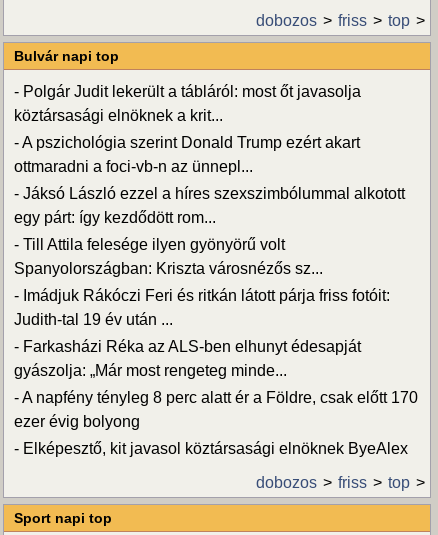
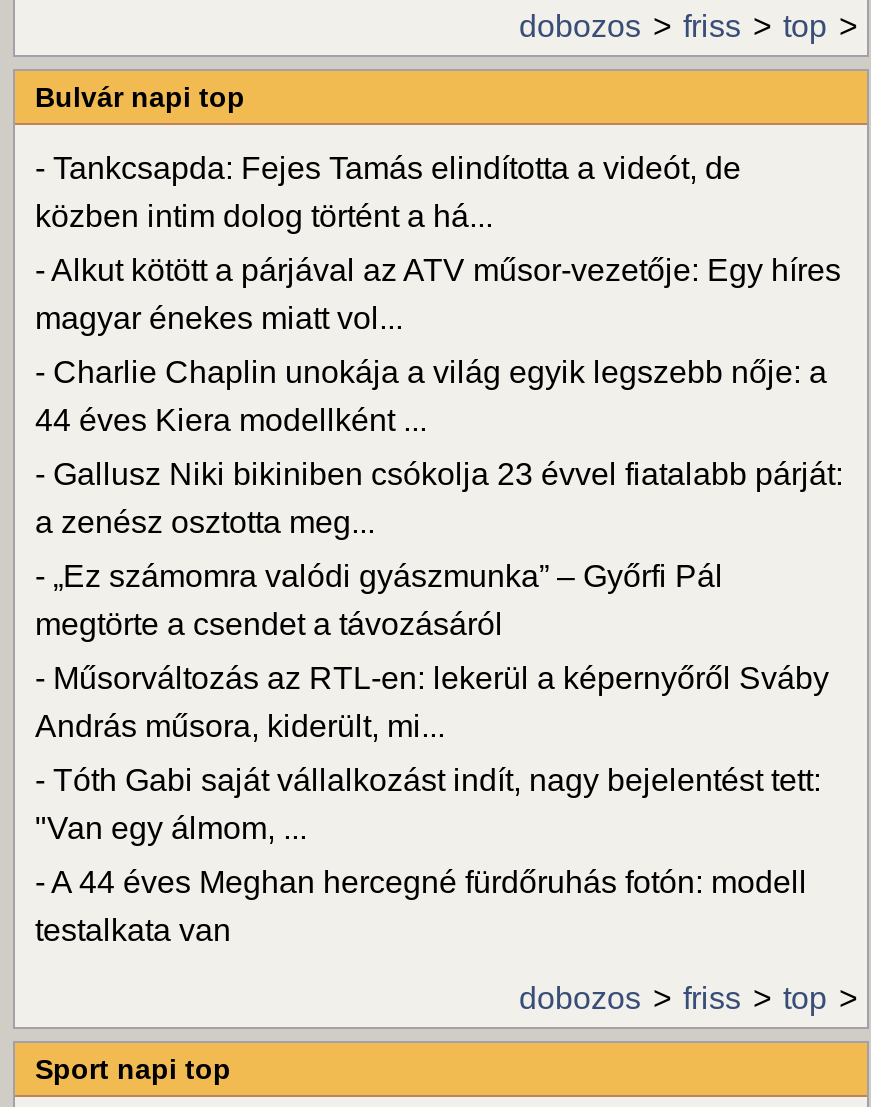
[14,83,361,124] - Polgár Judit lekerült a tábláról: most őt javasolja | köztársasági elnöknek a krit... -> [35,151,741,233] - Tankcsapda: Fejes Tamás elindította a videót, de | közben intim dolog történt a há...
[14,134,360,175] - A pszichológia szerint Donald Trump ezért akart | ottmaradni a foci-vb-n az ünnepl... -> [35,253,841,335] - Alkut kötött a párjával az ATV műsor-vezetője: Egy híres | magyar énekes miatt vol...
[14,185,405,226] - Jáksó László ezzel a híres szexszimbólummal alkotott | egy párt: így kezdődött rom... -> [35,355,827,437] - Charlie Chaplin unokája a világ egyik legszebb nője: a | 44 éves Kiera modellként ...
[14,236,323,277] - Till Attila felesége ilyen gyönyörű volt | Spanyolországban: Kriszta városnézős sz... -> [35,457,843,539] - Gallusz Niki bikiniben csókolja 23 évvel fiatalabb párját: | a zenész osztotta meg...
[14,287,390,328] - Imádjuk Rákóczi Feri és ritkán látott párja friss fotóit: | Judith-tal 19 év után ... -> [35,559,723,641] - „Ez számomra valódi gyászmunka” – Győrfi Pál | megtörte a csendet a távozásáról
[14,338,361,379] - Farkasházi Réka az ALS-ben elhunyt édesapját | gyászolja: „Már most rengeteg minde... -> [35,661,829,743] - Műsorváltozás az RTL-en: lekerül a képernyőről Sváby | András műsora, kiderült, mi...
[14,389,418,430] - A napfény tényleg 8 perc alatt ér a Földre, csak előtt 170 | ezer évig bolyong -> [35,763,821,845] - Tóth Gabi saját vállalkozást indít, nagy bejelentést tett: | "Van egy álmom, ...
[14,440,408,457] - Elképesztő, kit javasol köztársasági elnöknek ByeAlex -> [35,865,807,947] - A 44 éves Meghan hercegné fürdőruhás fotón: modell | testalkata van

